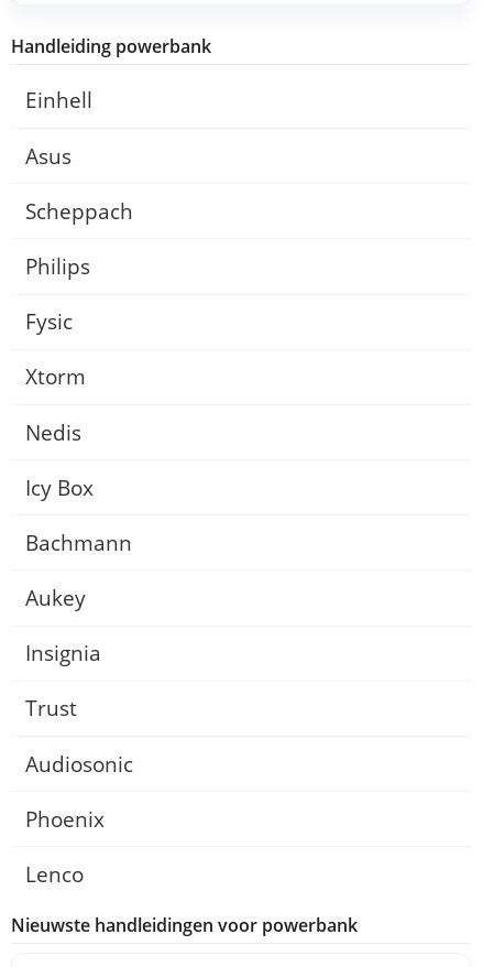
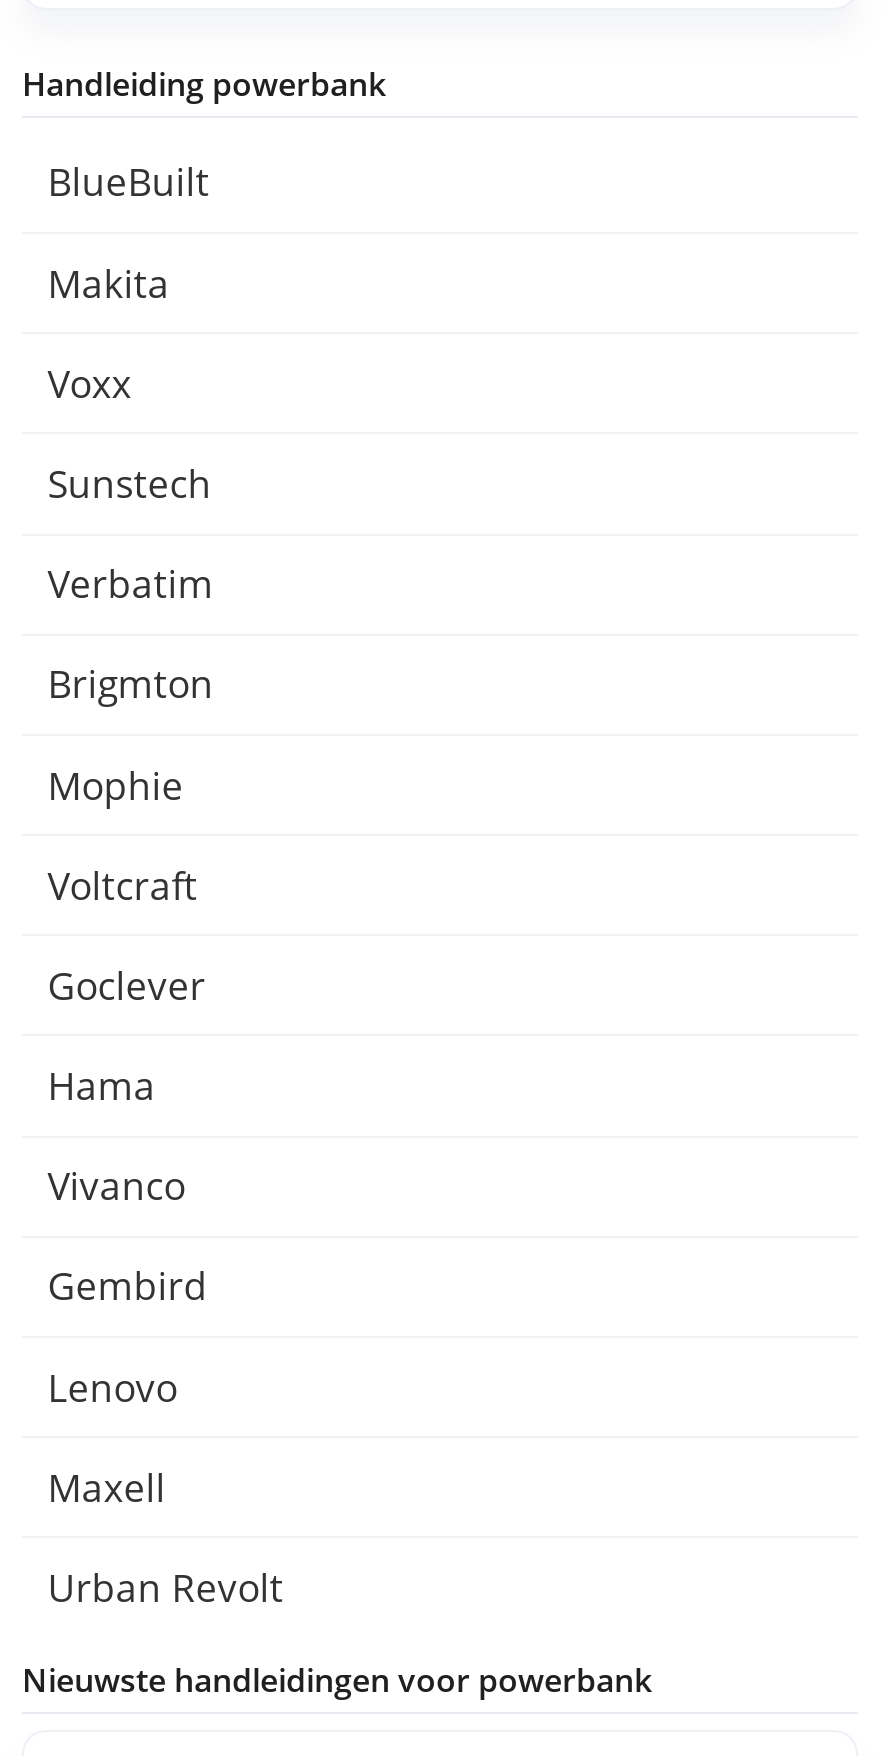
[25,85,92,115] Einhell -> [48,155,210,209] BlueBuilt
[25,141,71,170] Asus -> [48,255,170,309] Makita
[25,196,133,226] Scheppach -> [48,356,132,410] Voxx
[25,251,90,281] Philips -> [48,456,212,510] Sunstech
[25,306,72,336] Fysic -> [48,556,214,610] Verbatim
[25,362,86,391] Xtorm -> [48,657,214,711] Brigmton
[25,417,81,447] Nedis -> [48,757,184,811] Mophie
[25,472,93,502] Icy Box -> [48,857,198,911] Voltcraft
[25,527,132,557] Bachmann -> [48,958,206,1012] Goclever
[25,583,86,612] Aukey -> [48,1058,156,1112] Hama
[25,638,101,668] Insignia -> [48,1158,186,1212] Vivanco
[25,693,77,723] Trust -> [48,1259,208,1313] Gembird
[25,748,133,778] Audiosonic -> [48,1359,178,1413] Lenovo
[25,804,104,834] Phoenix -> [48,1460,166,1514] Maxell
[25,859,83,889] Lenco -> [48,1560,284,1614] Urban Revolt

